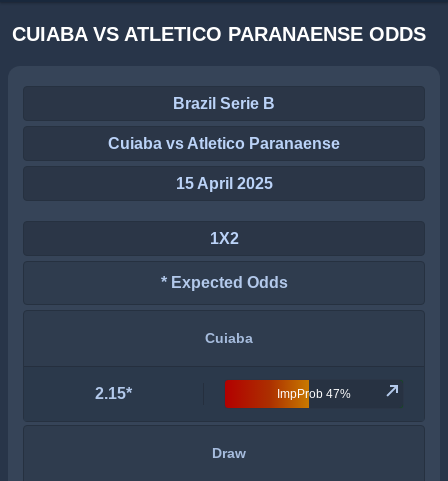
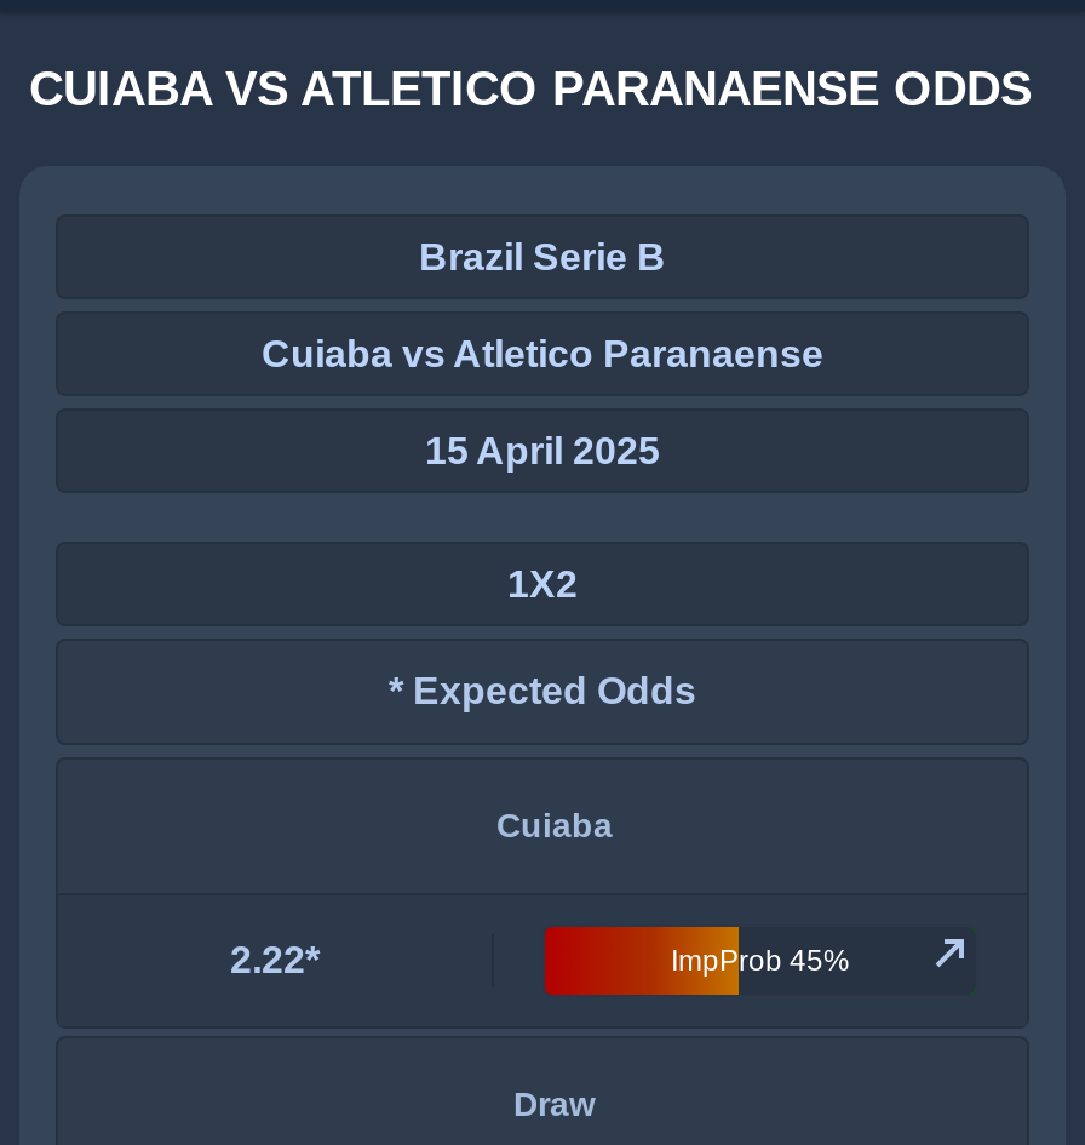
[95,385,132,402] 2.15* -> [230,939,320,980] 2.22*
[277,387,351,401] ImpProb 47% -> [671,944,850,978] ImpProb 45%

